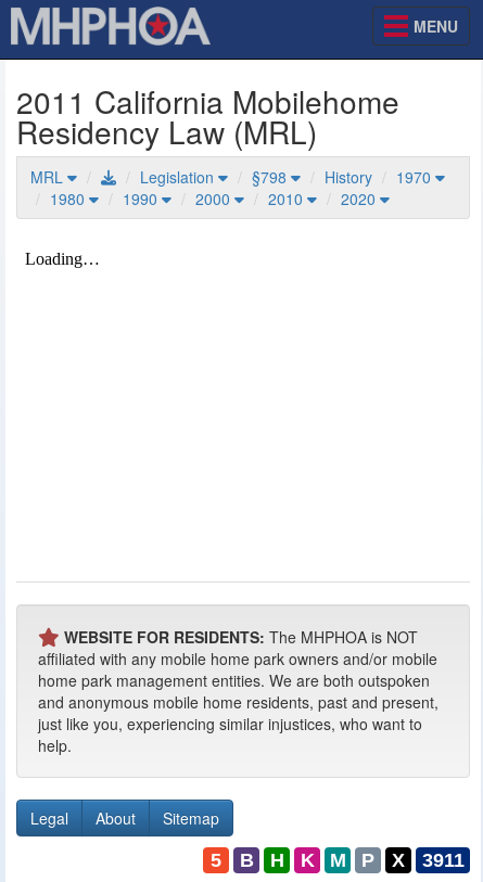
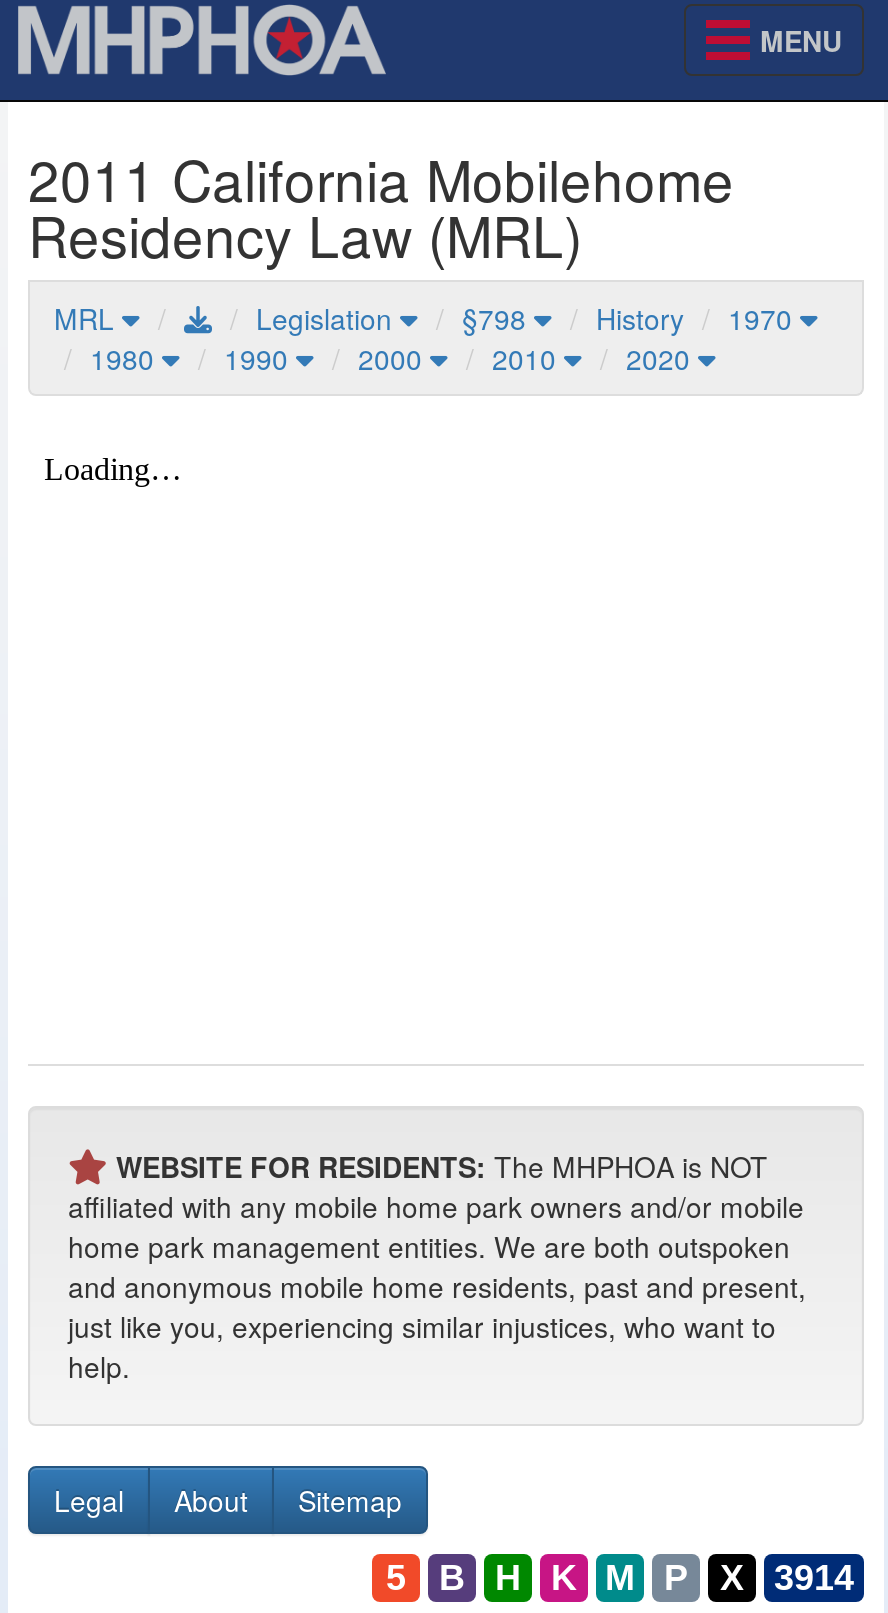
[211,849,464,871] 5 B H K M P X 3911 -> [386,1557,854,1597] 5 B H K M P X 3914

